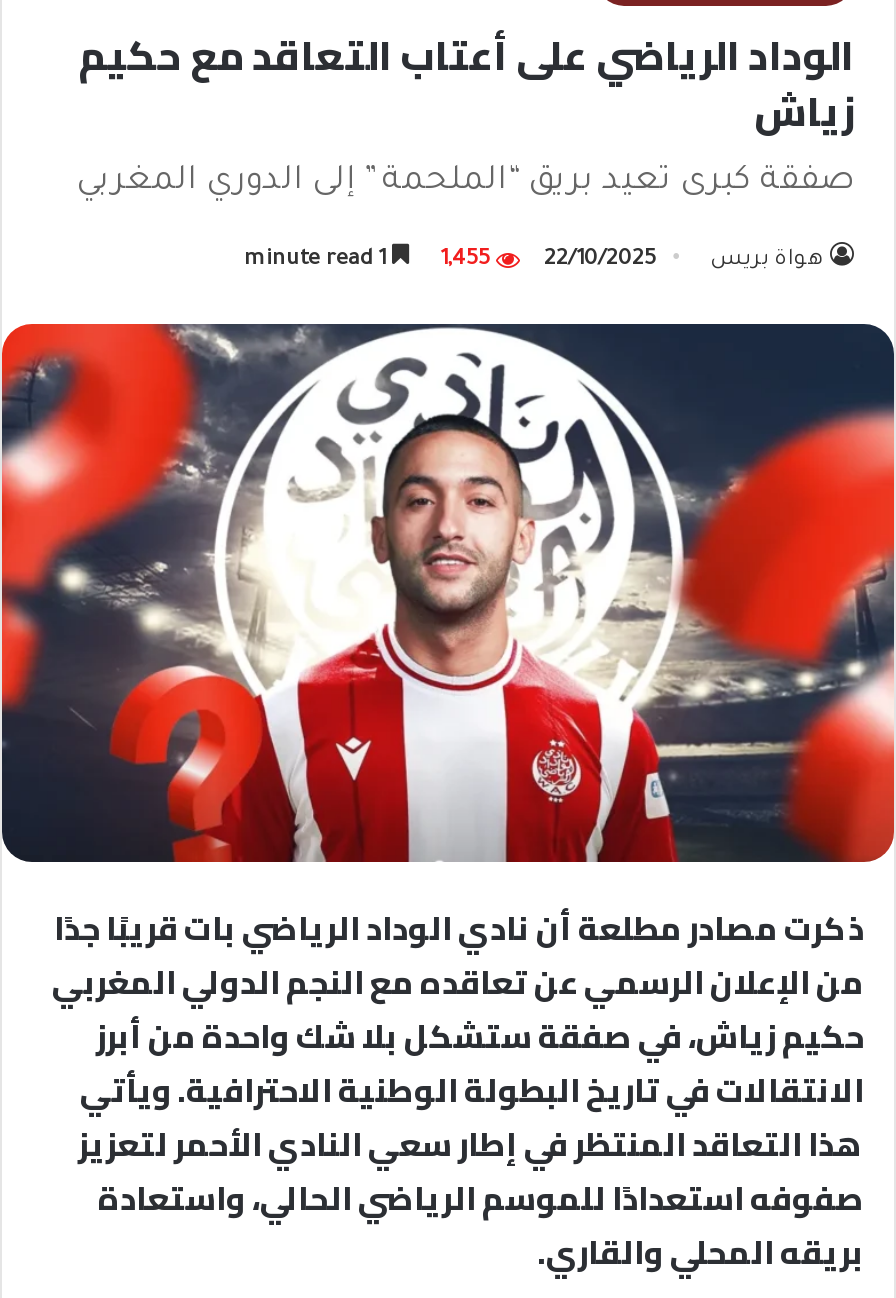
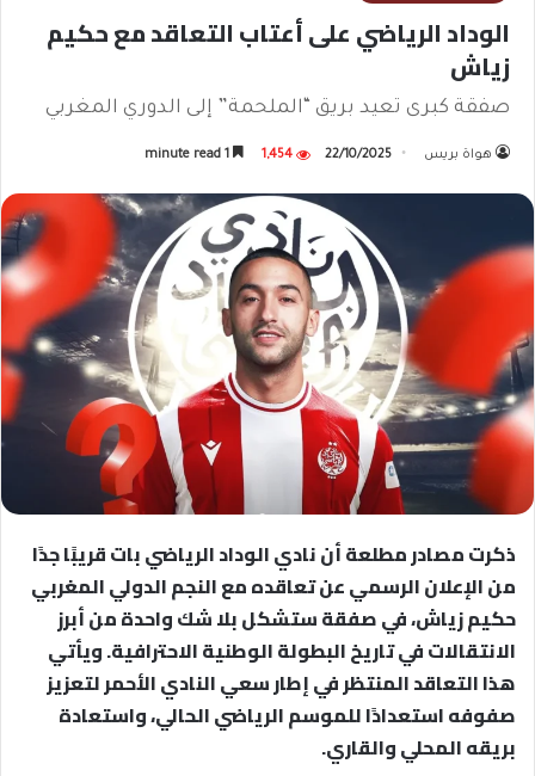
[440,248,490,272] 1,455 -> [262,148,293,162] 1,454

